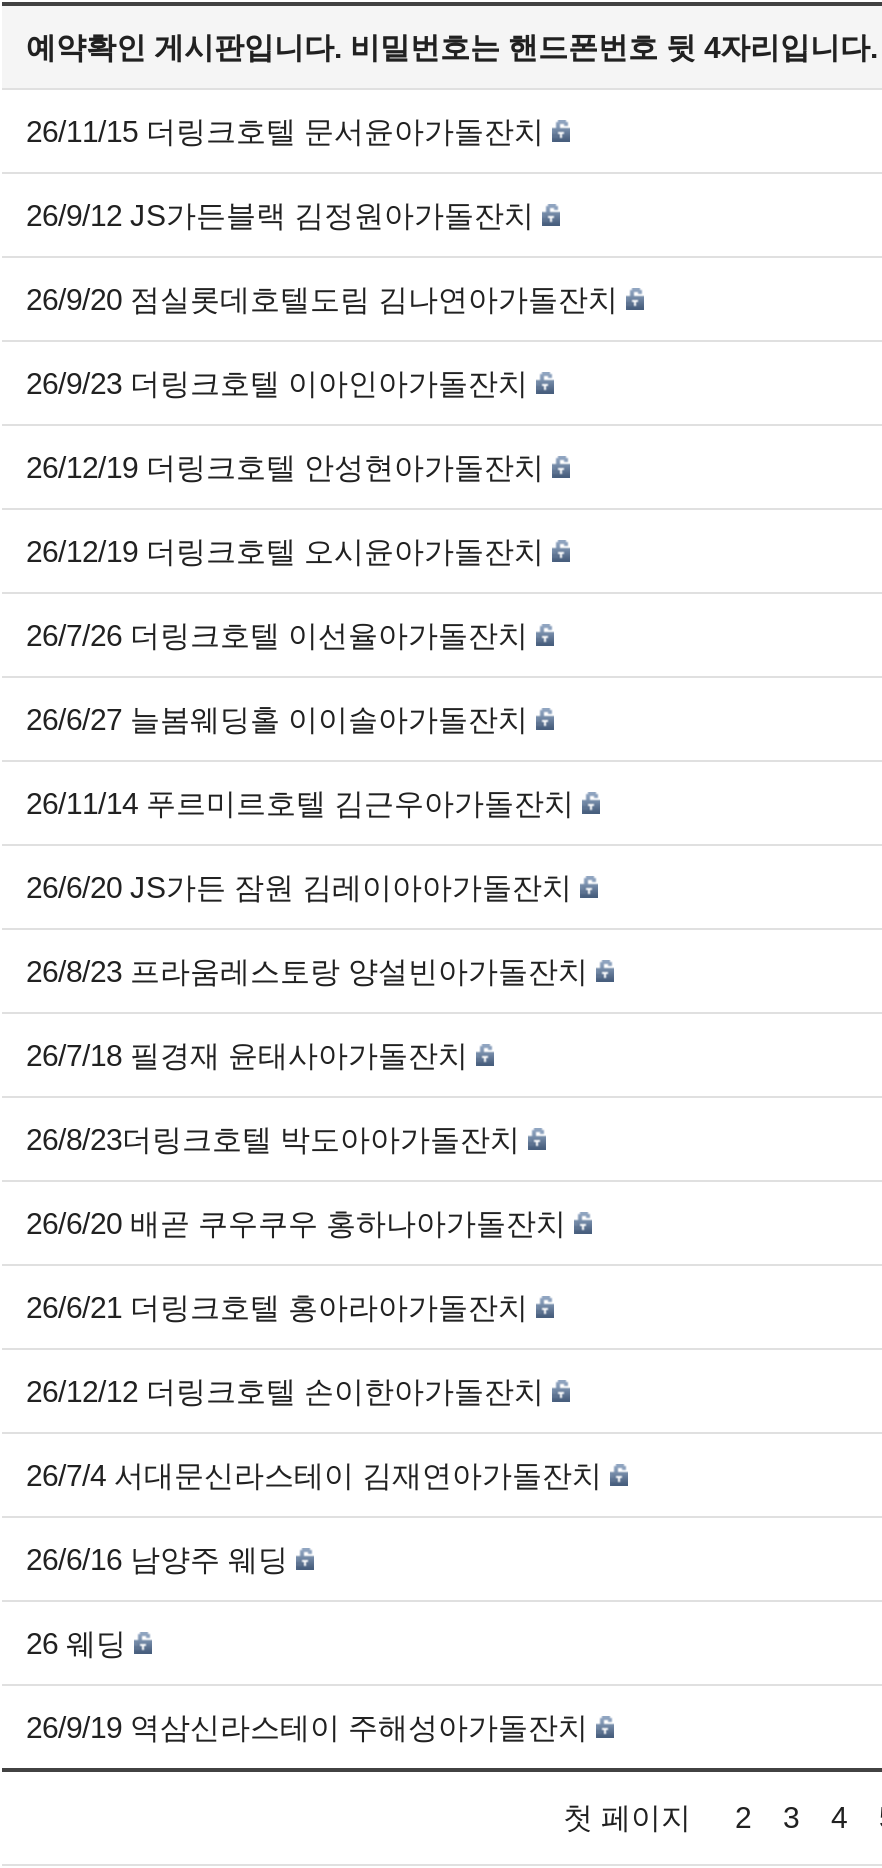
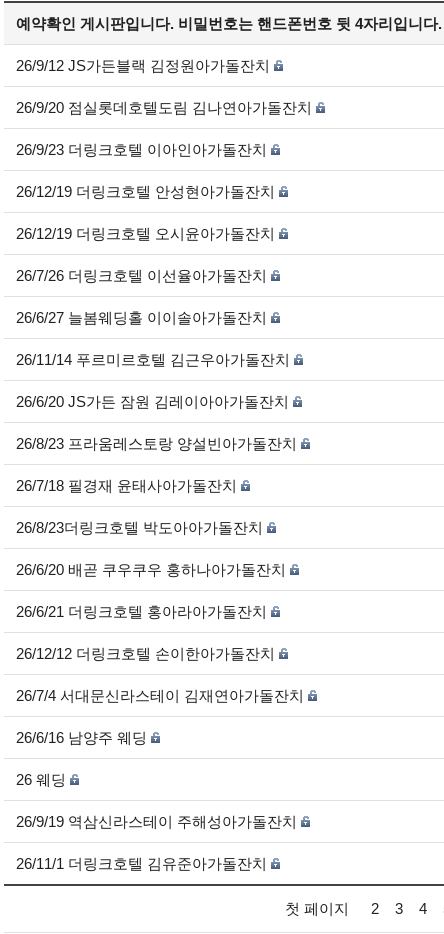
[26,114,544,148] 26/11/15 더링크호텔 문서윤아가돌잔치 -> none
moved [26,198,618,1744] -> [16,57,312,830]: 26/9/12 JS가든블랙 김정원아가돌잔치 | 26/9/20 점실롯데호텔도림 김나연아가돌잔치 | 26/9/23 더링크호텔 이아인아가돌잔치 | ... | 26 웨딩 | 26/9/19 역삼신라스테이 주해성아가돌잔치
none -> [16,855,267,872] 26/11/1 더링크호텔 김유준아가돌잔치

